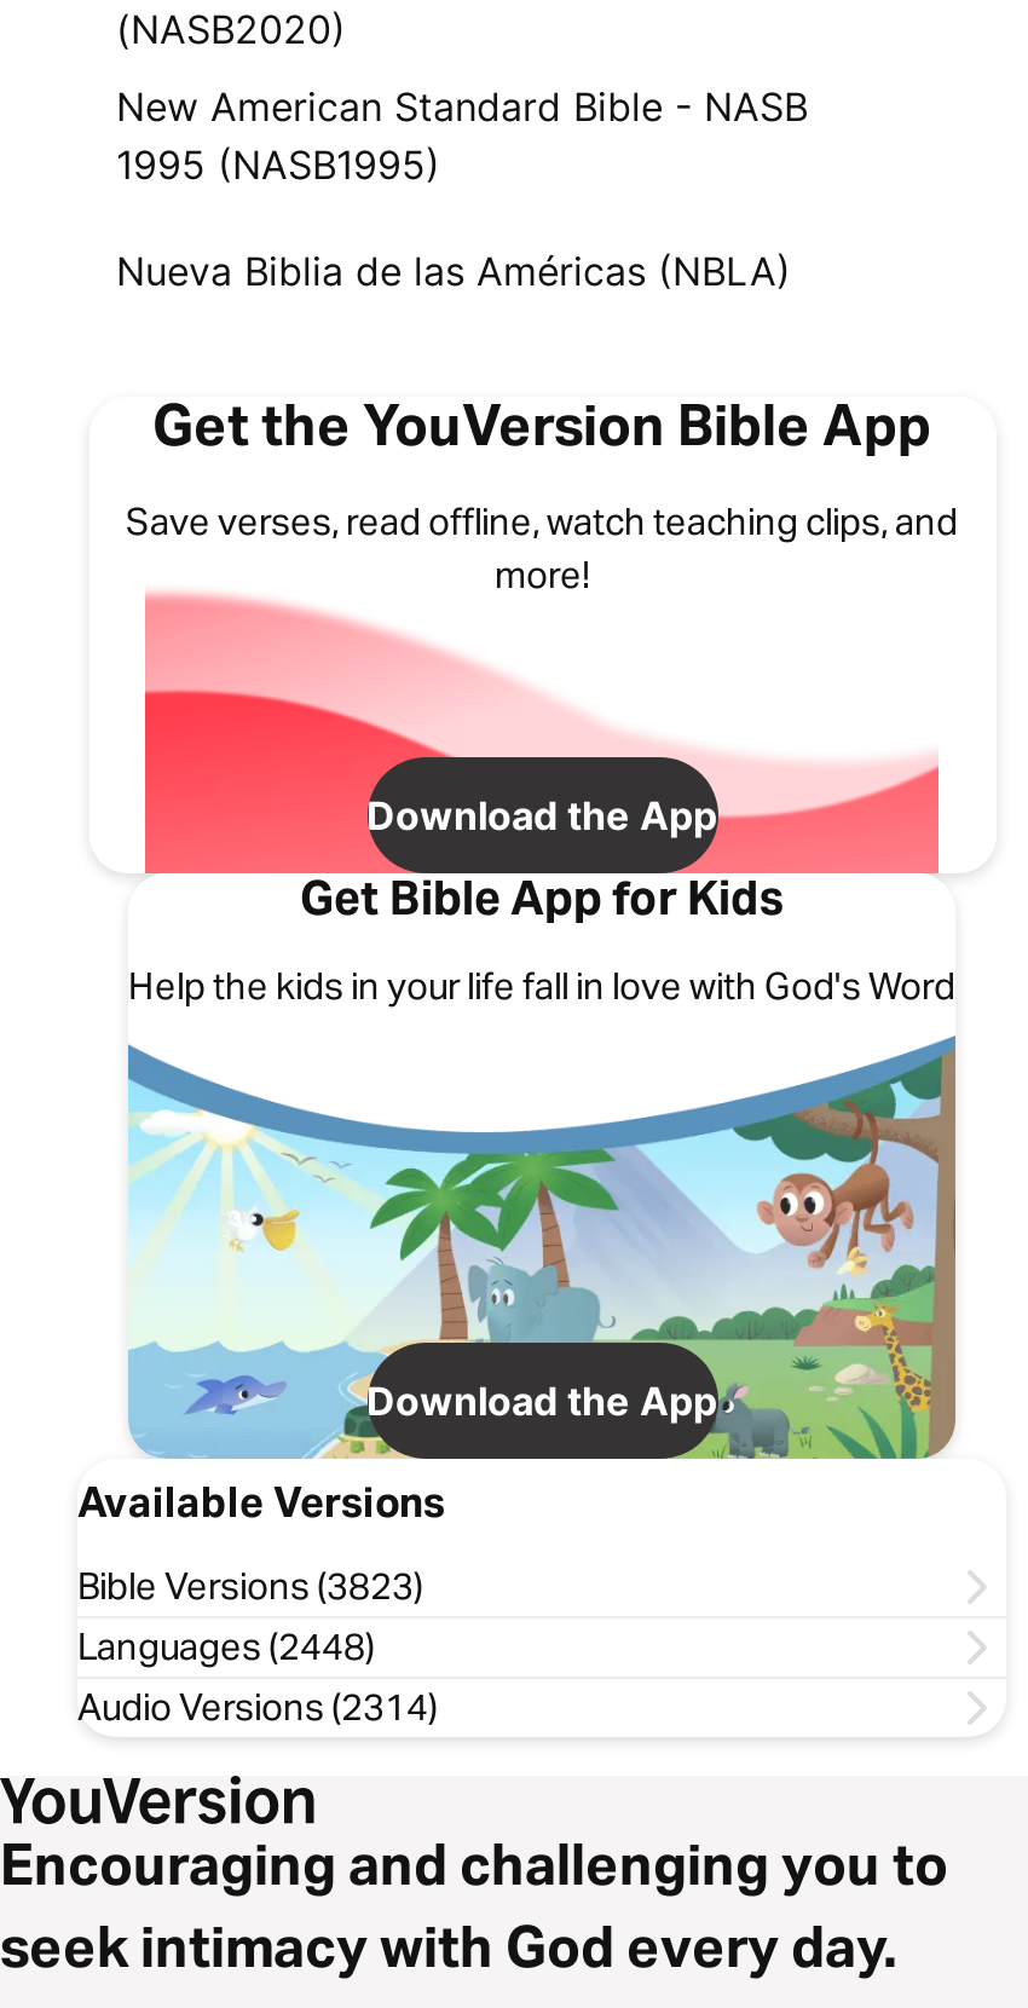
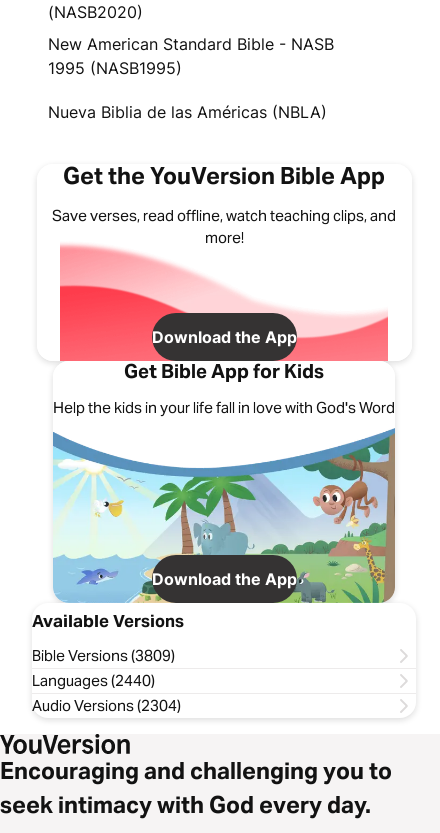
[77,1563,423,1609] Bible Versions (3823) -> [32,646,175,665] Bible Versions (3809)
[77,1623,375,1669] Languages (2448) -> [32,671,155,690] Languages (2440)
[77,1684,438,1730] Audio Versions (2314) -> [32,696,181,715] Audio Versions (2304)

